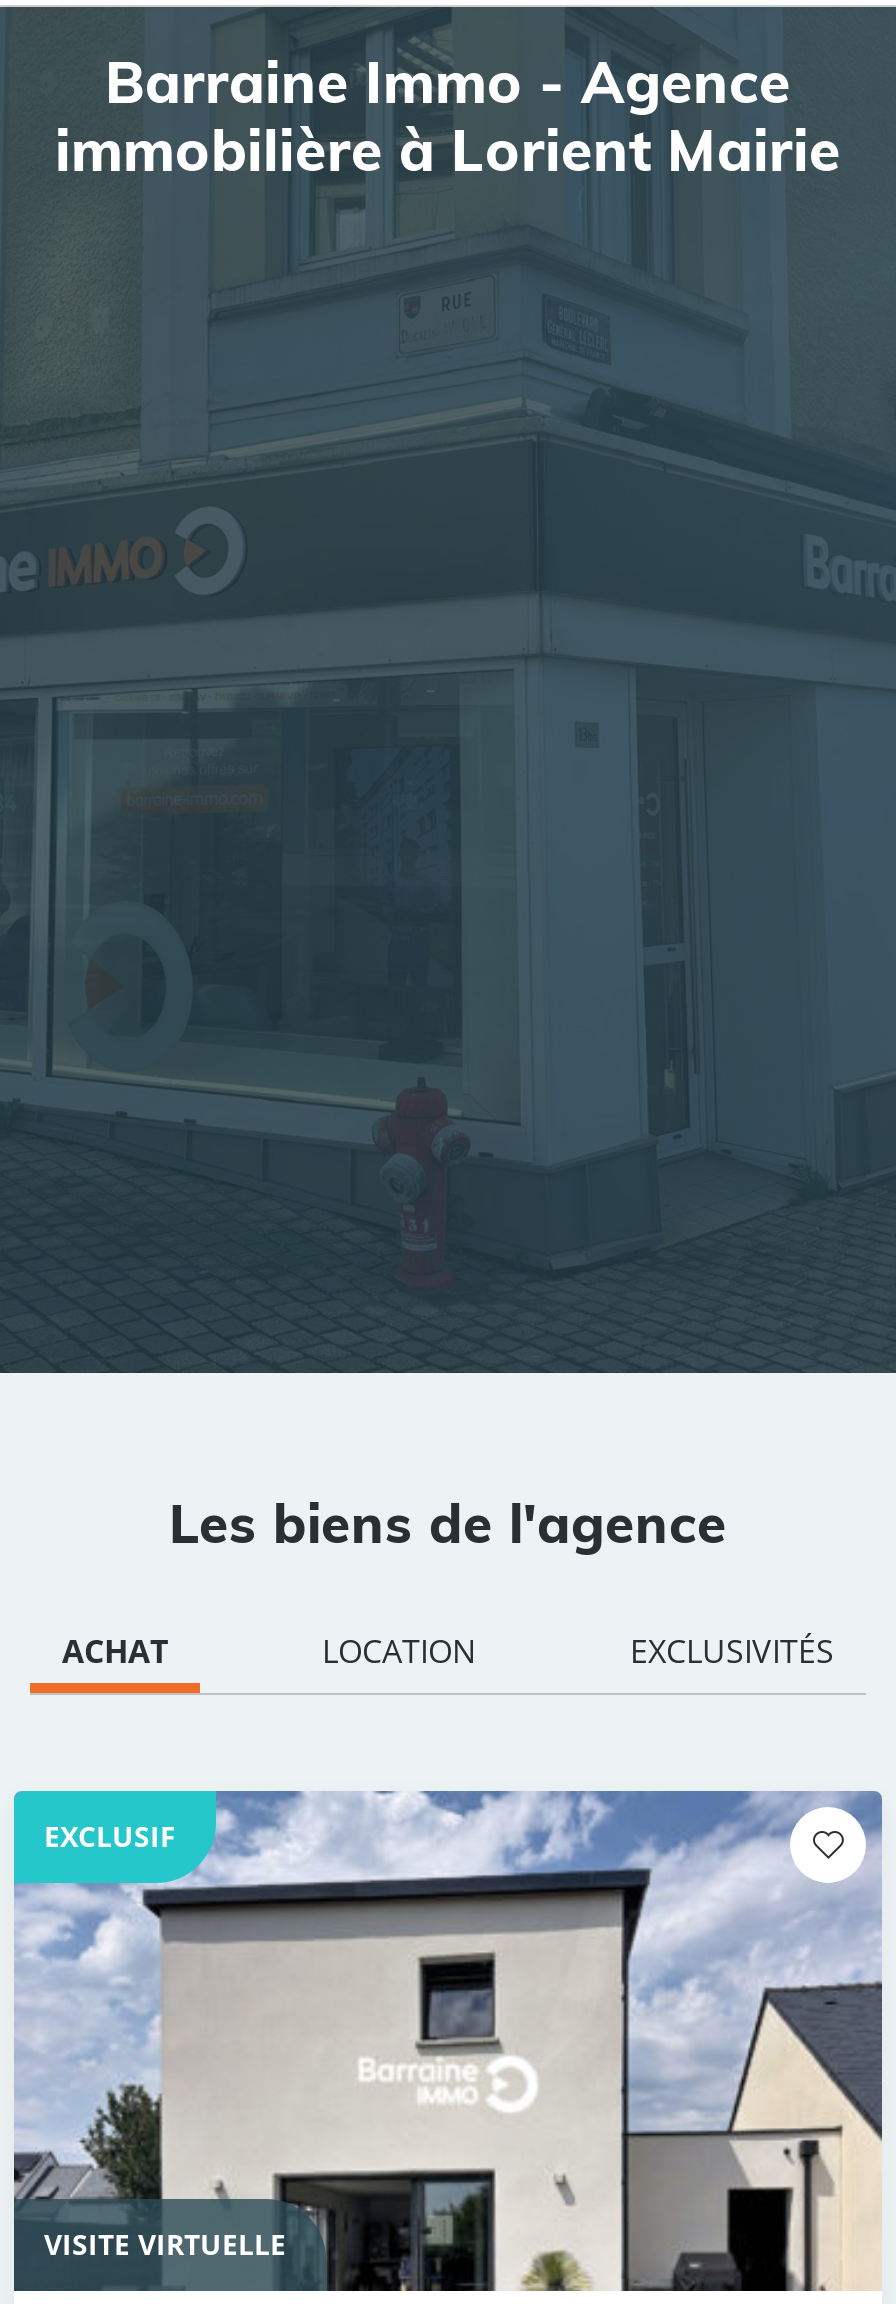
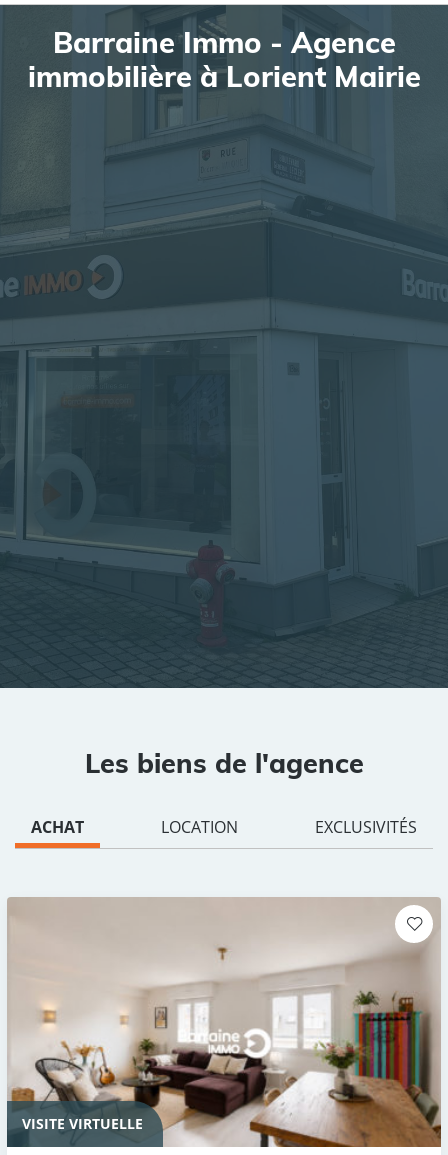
[12,1789,882,2293] [image] -> [7,897,442,1148] [image]
[44,1816,176,1854] EXCLUSIF -> none

